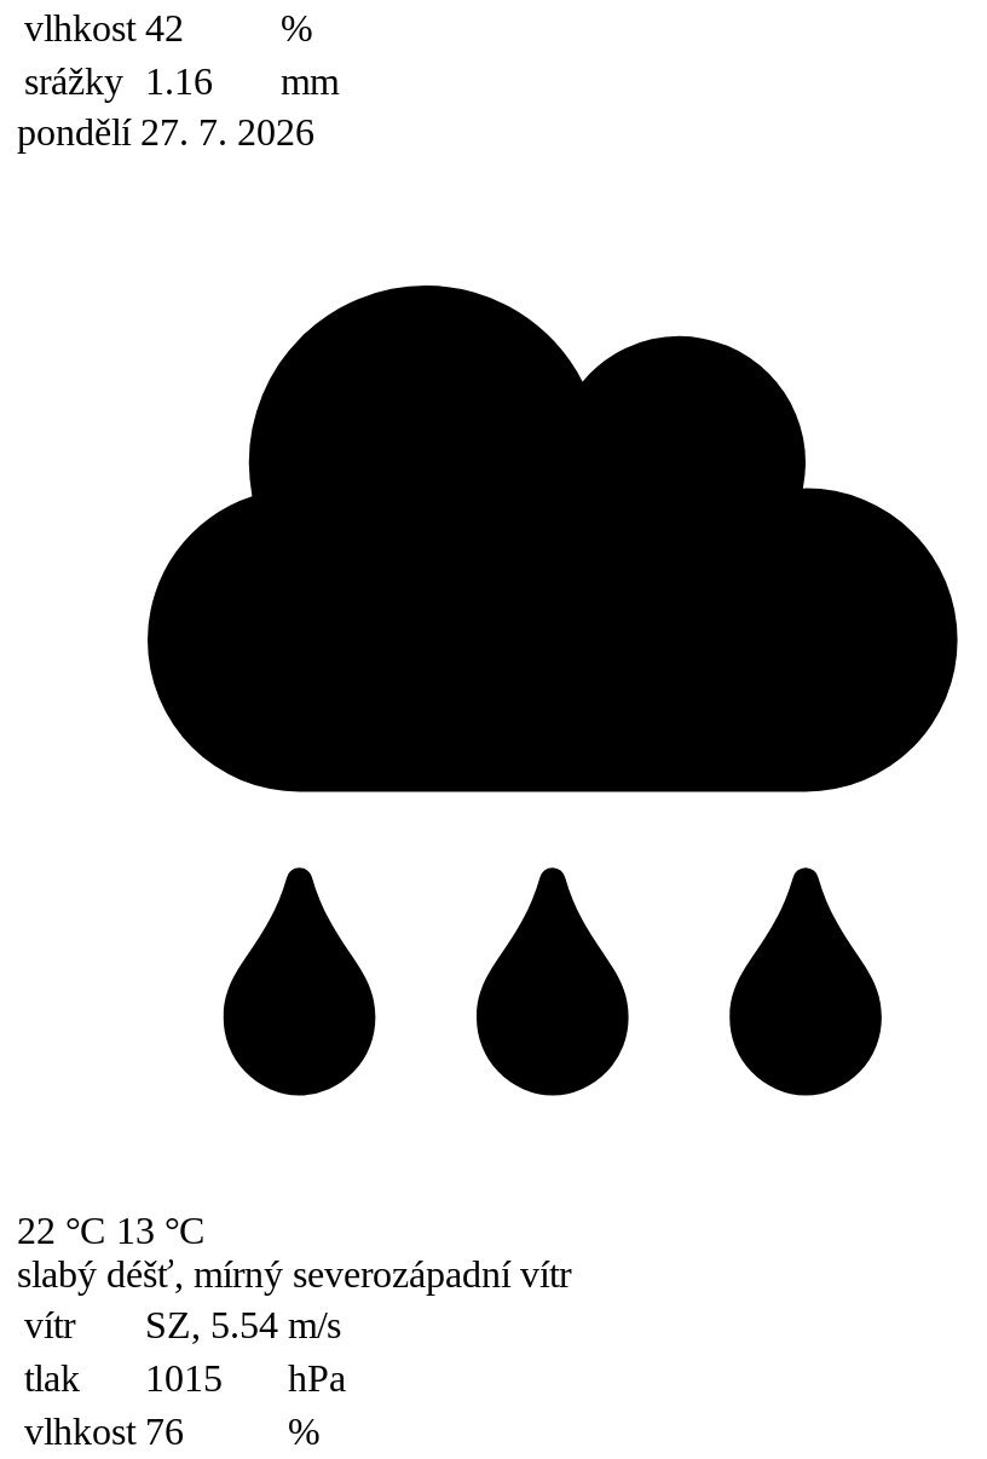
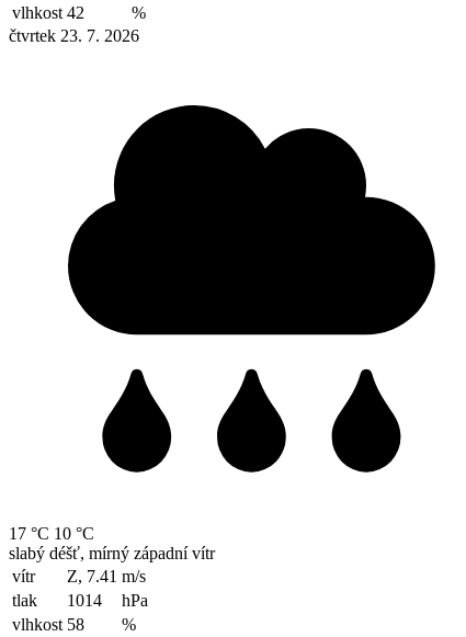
[17,60,339,152] srážky 1.16 | mm | pondělí 27. 7. 2026 -> [9,26,139,45] čtvrtek 23. 7. 2026
[17,1210,571,1294] 22 °C 13 °C | slabý déšť, mírný severozápadní vítr -> [9,524,215,562] 17 °C 10 °C | slabý déšť, mírný západní vítr
[24,1304,341,1345] vítr SZ, 5.54 m/s -> [12,567,146,585] vítr Z, 7.41 m/s
[24,1357,346,1398] tlak 1015 hPa -> [12,591,148,609] tlak 1014 hPa
[24,1410,184,1451] vlhkost 76 -> [12,615,84,634] vlhkost 58

